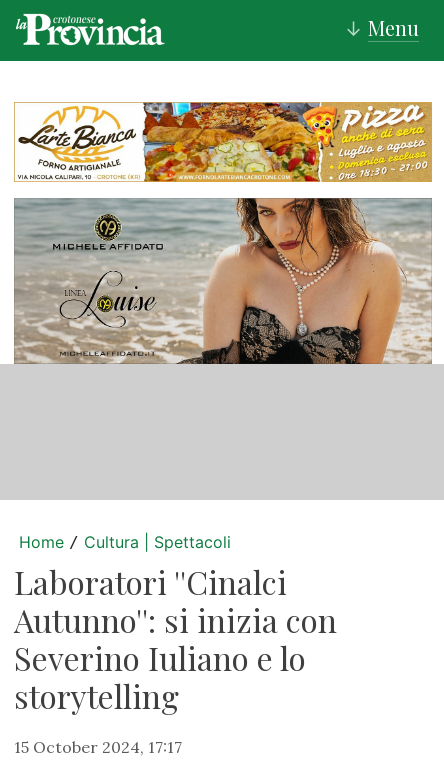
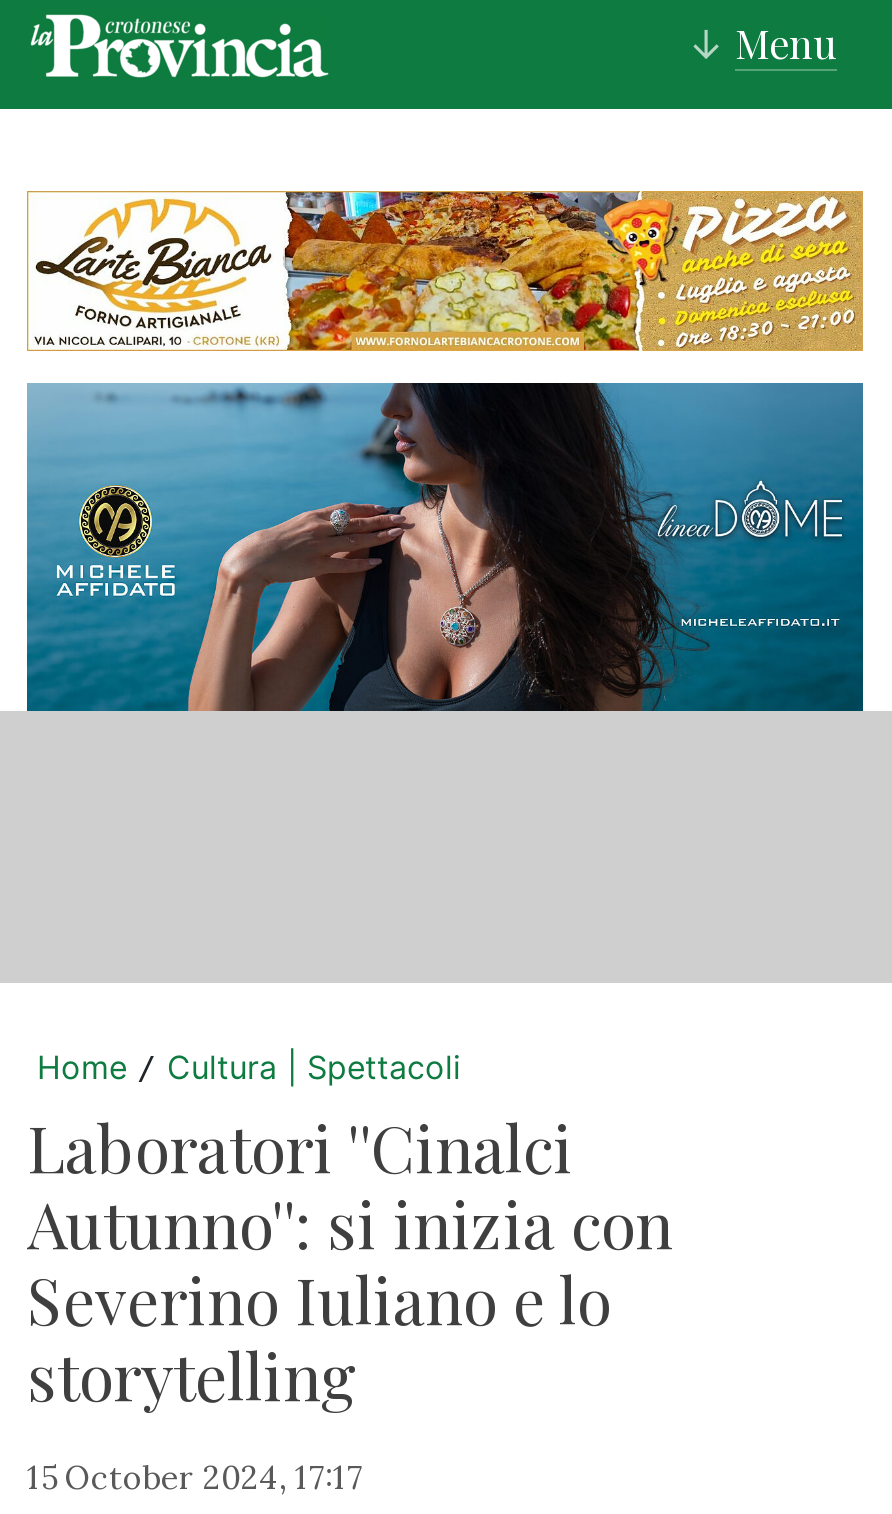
[13,197,433,365] [image] -> [25,381,865,713] [image]

